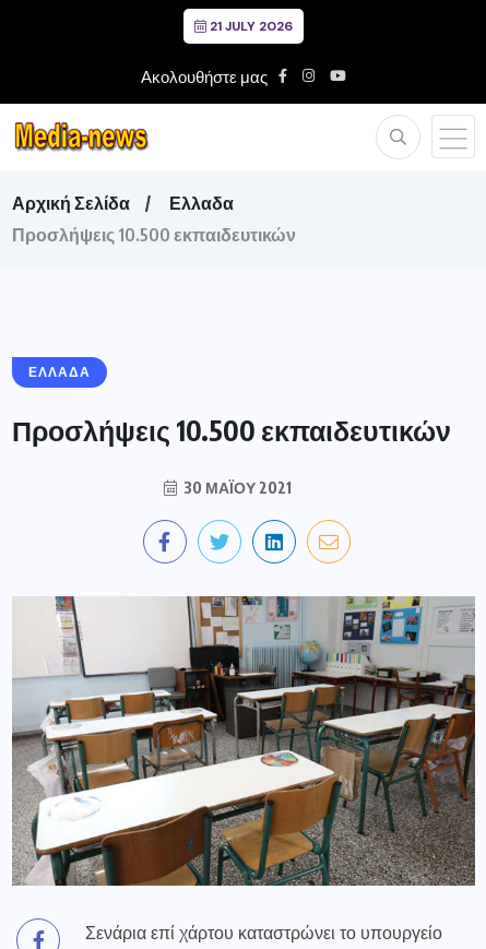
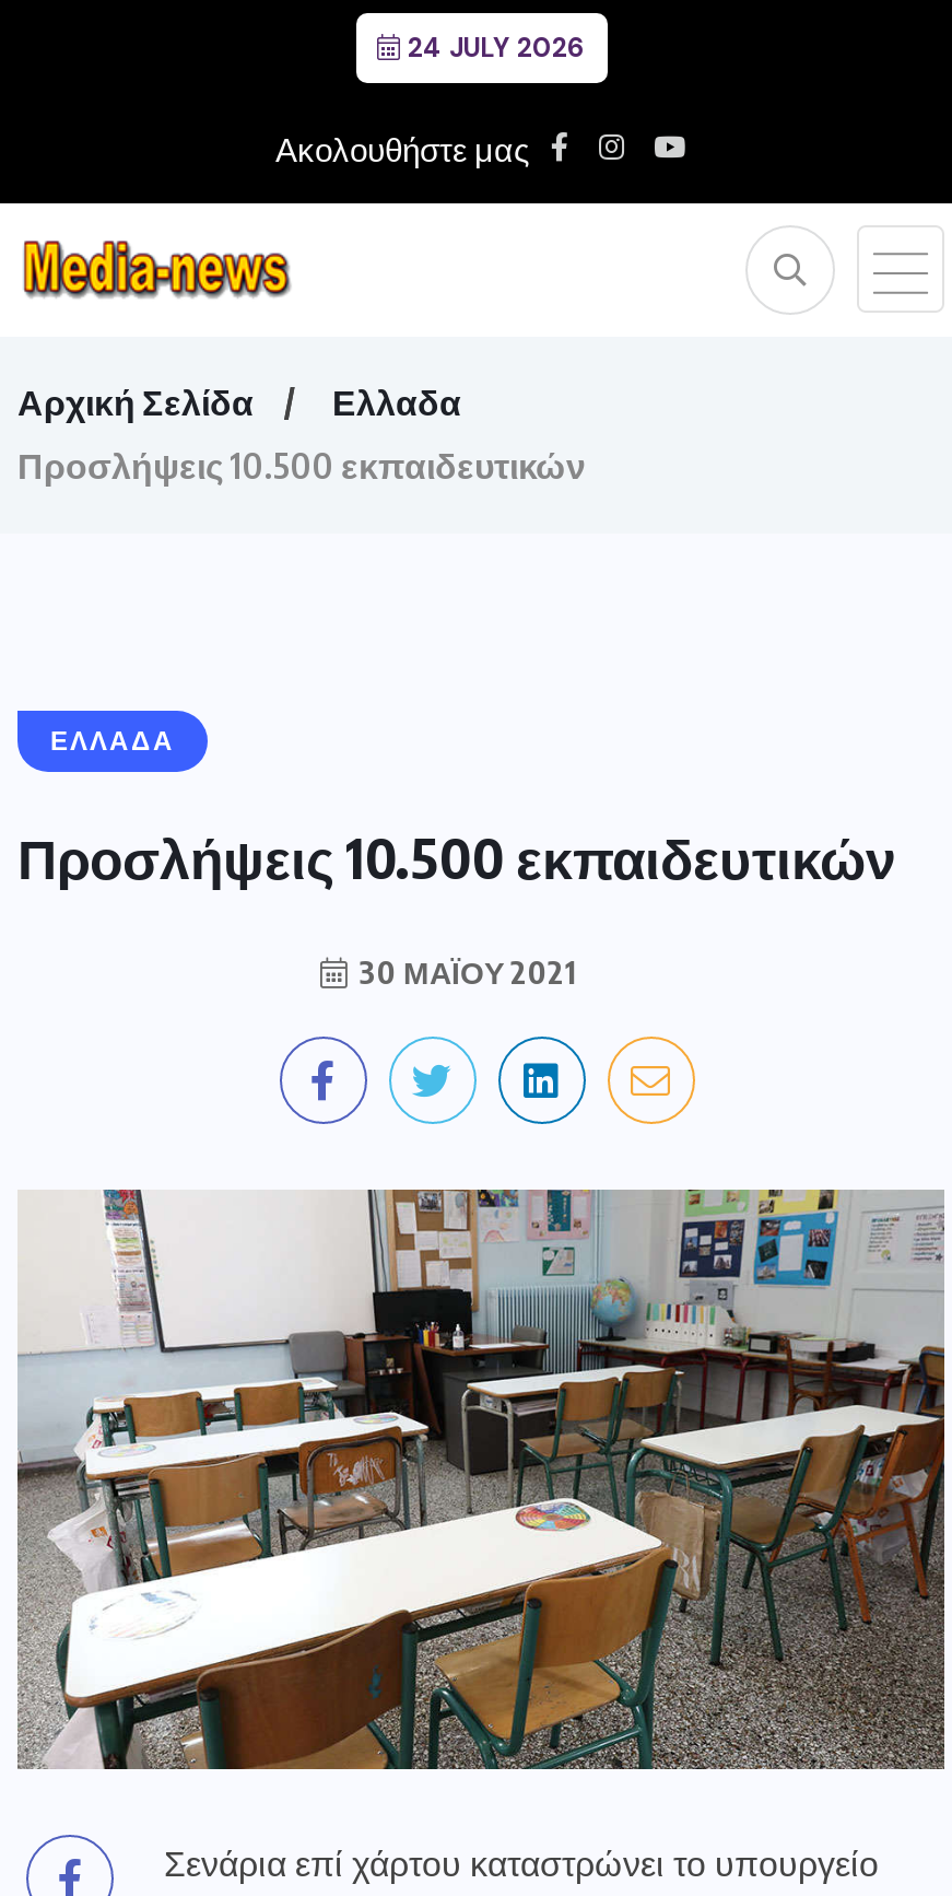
[206,17,293,35] 21 JULY 2026 -> [401,31,585,66] 24 JULY 2026

